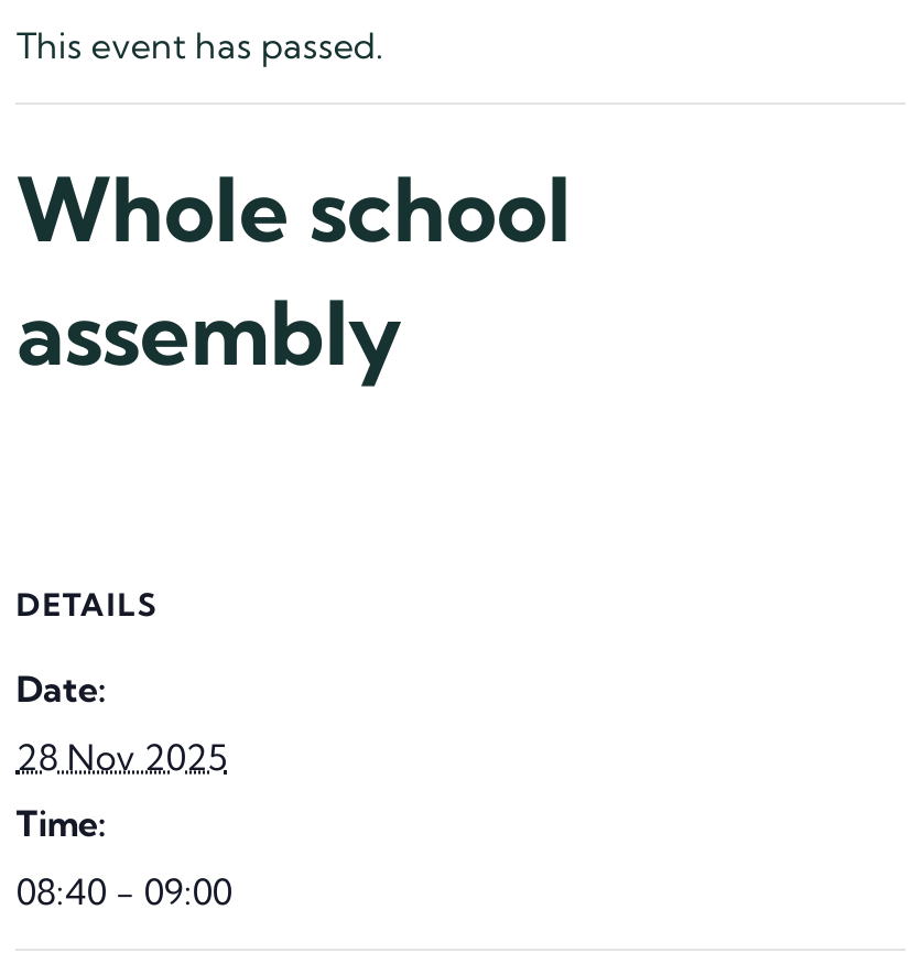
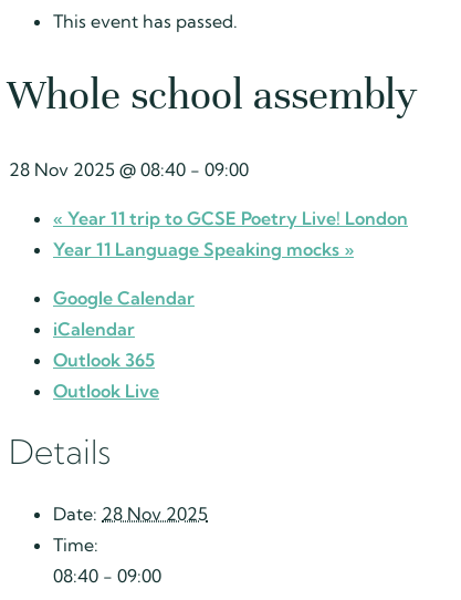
[16,156,571,780] Whole school | assembly | DETAILS | Date: | 28 Nov 2025 -> [7,70,417,525] Whole school assembly | 28 Nov 2025 @ 08:40 - 09:00 | «Year 11 trip to GCSE Poetry Live! London | Year 11 Language Speaking mocks» | Google Calendar | iCalendar | Outlook 365 | Outlook Live | Details | Date: 28 Nov 2025

